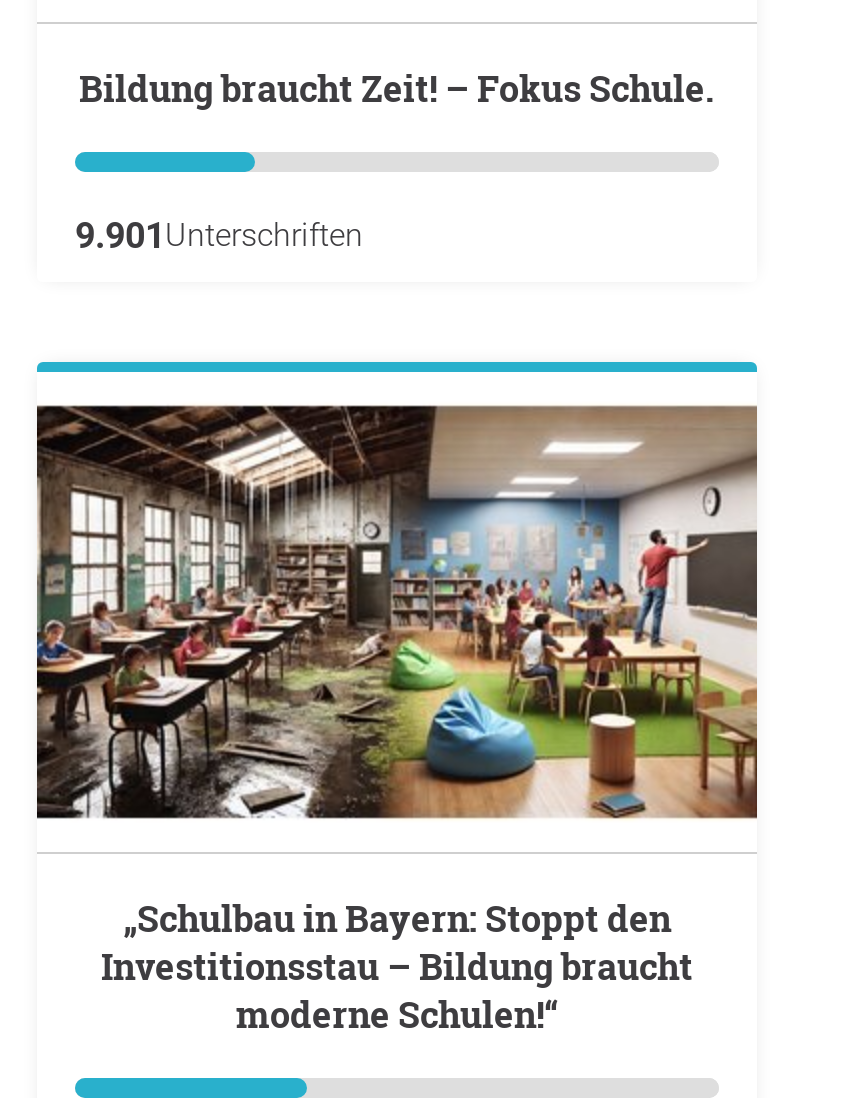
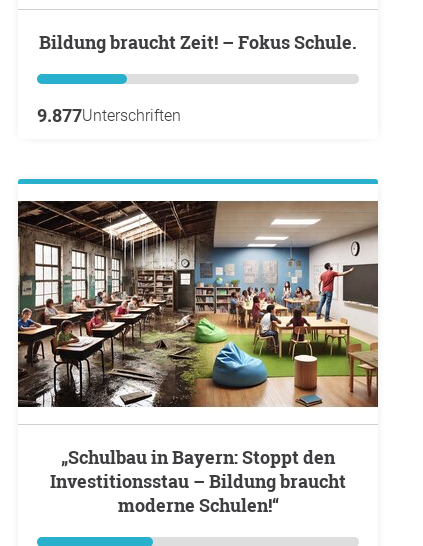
[75,215,363,257] 9.901 Unterschriften -> [37,105,181,126] 9.877 Unterschriften

